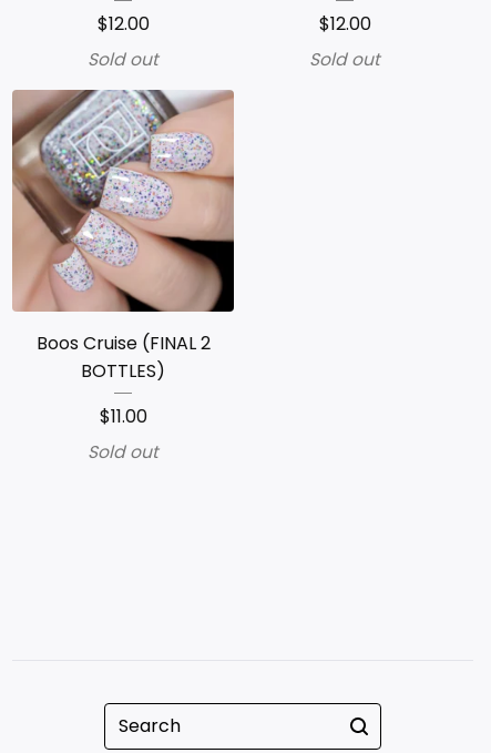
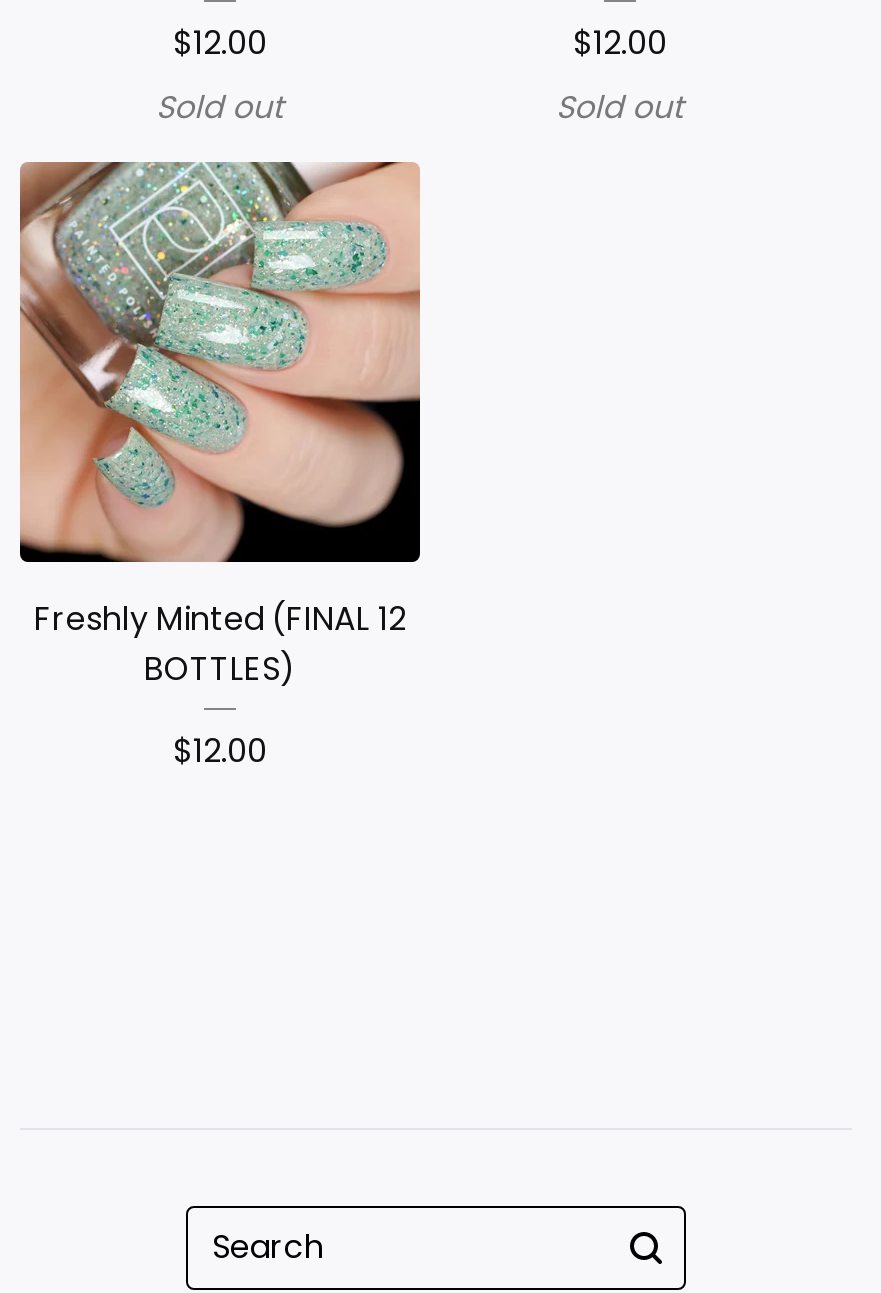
[11,90,235,356] [image] | Boos Cruise (FINAL 2 -> [18,160,420,642] [image] | Freshly Minted (FINAL 12
[88,404,158,464] $11.00 | Sold out -> [173,728,267,774] $12.00

